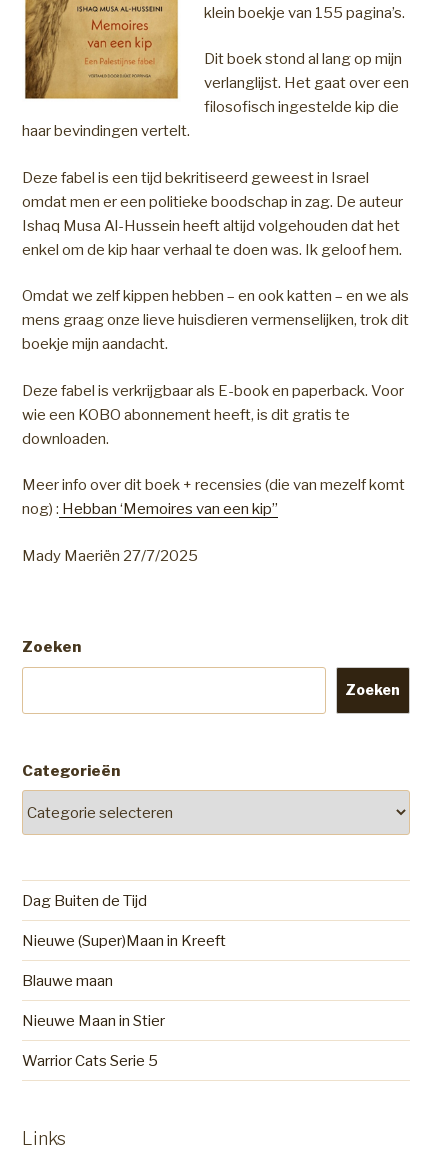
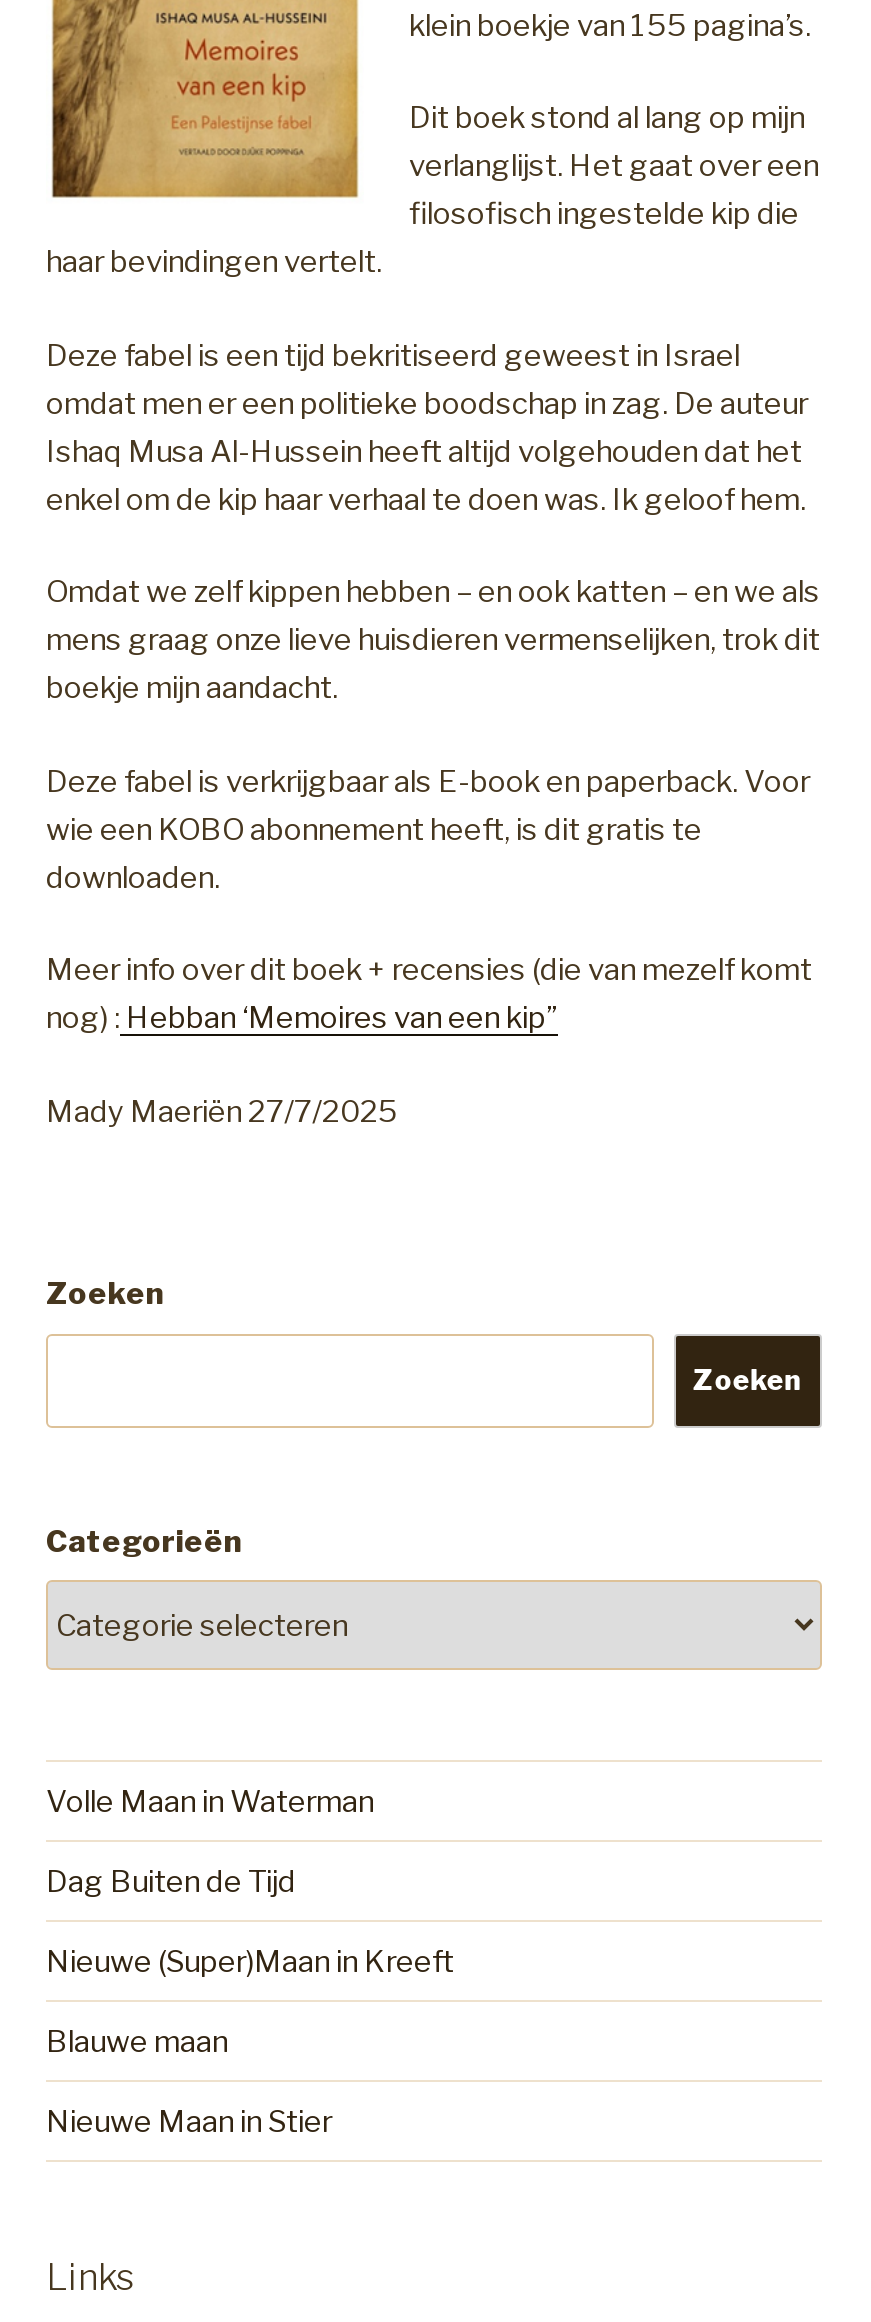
none -> [46,1784,374,1820] Volle Maan in Waterman
moved [22,892,226,1030] -> [46,1864,454,2140]: Dag Buiten de Tijd | Nieuwe (Super)Maan in Kreeft | Blauwe maan | Nieuwe Maan in Stier
[22,1052,158,1070] Warrior Cats Serie 5 -> none

